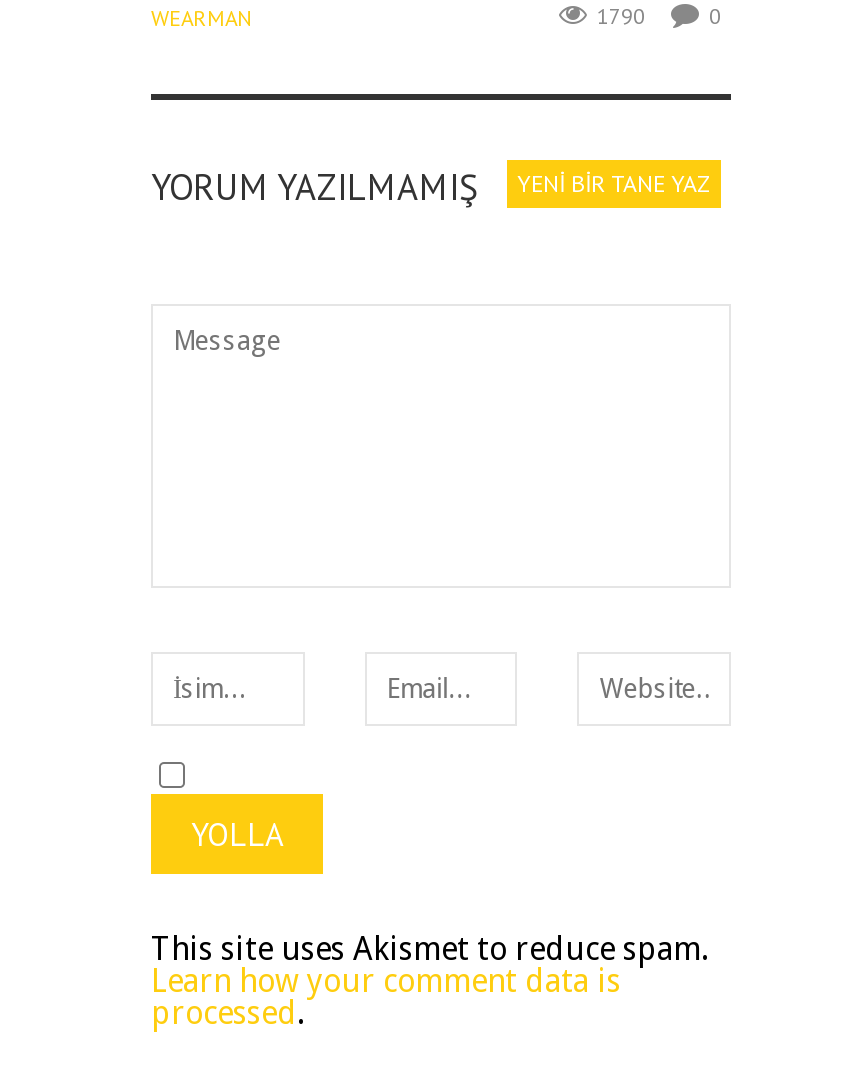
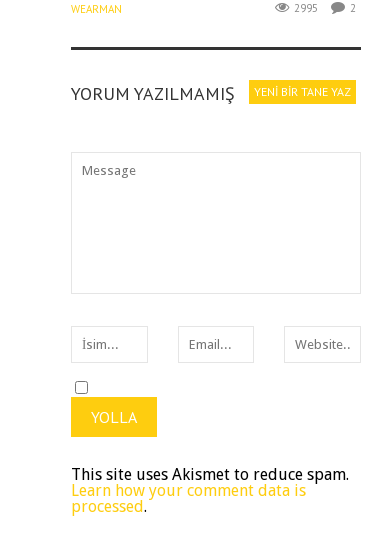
[591,2,651,30] 1790 -> [291,1,321,15] 2995
[709,2,721,30] 0 -> [350,1,356,15] 2

